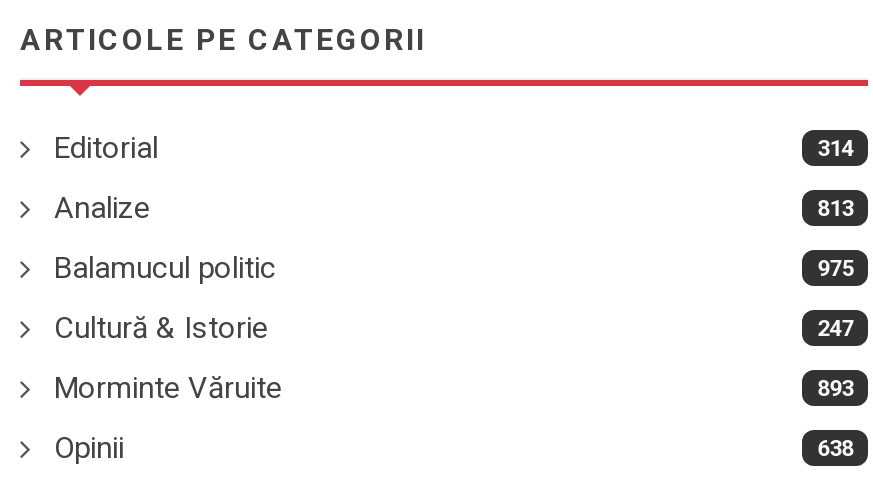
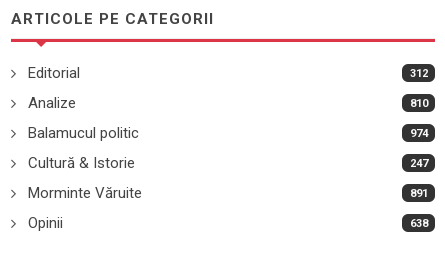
[817,135,853,161] 314 -> [410,66,428,79] 312
[817,195,853,221] 813 -> [410,96,428,109] 810
[817,255,853,281] 975 -> [410,126,428,139] 974
[817,375,853,401] 893 -> [410,186,428,199] 891

